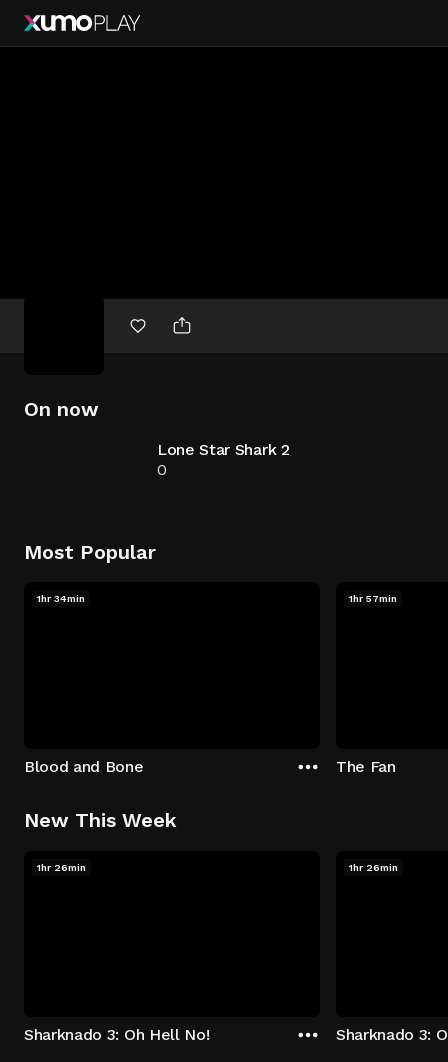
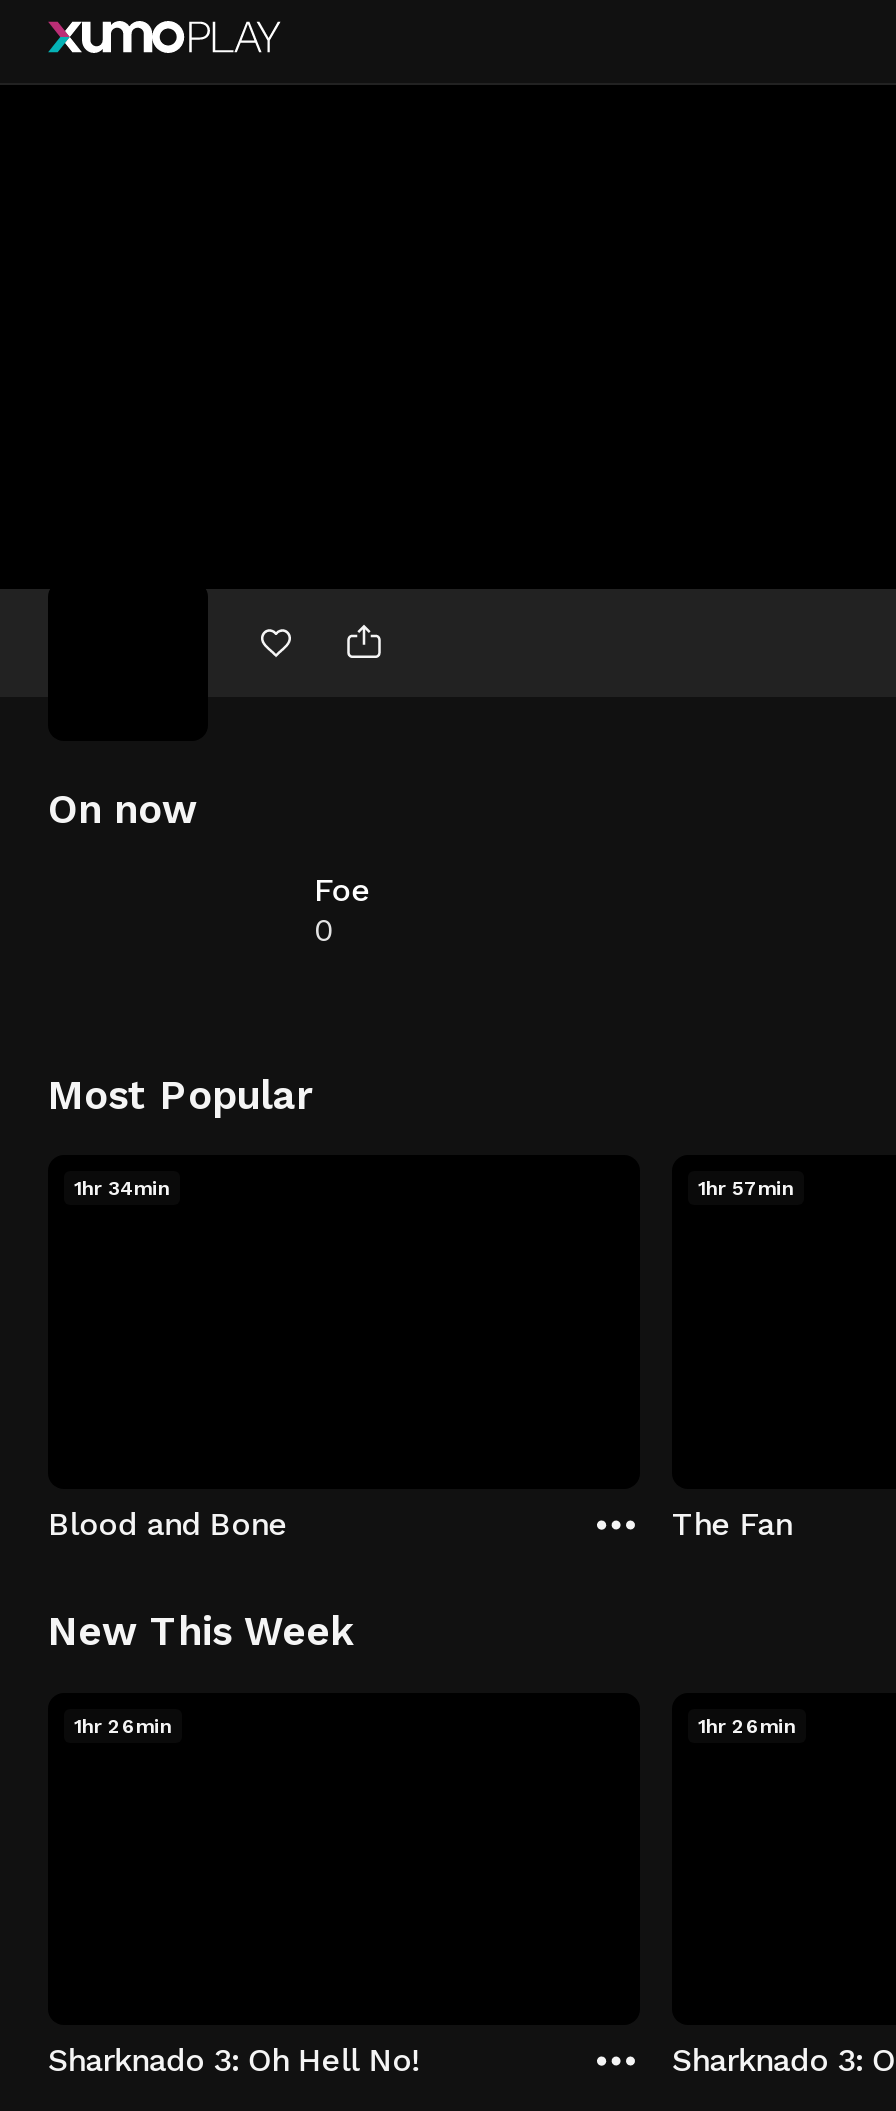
[157,440,290,459] Lone Star Shark 2 -> [314,871,370,909] Foe

